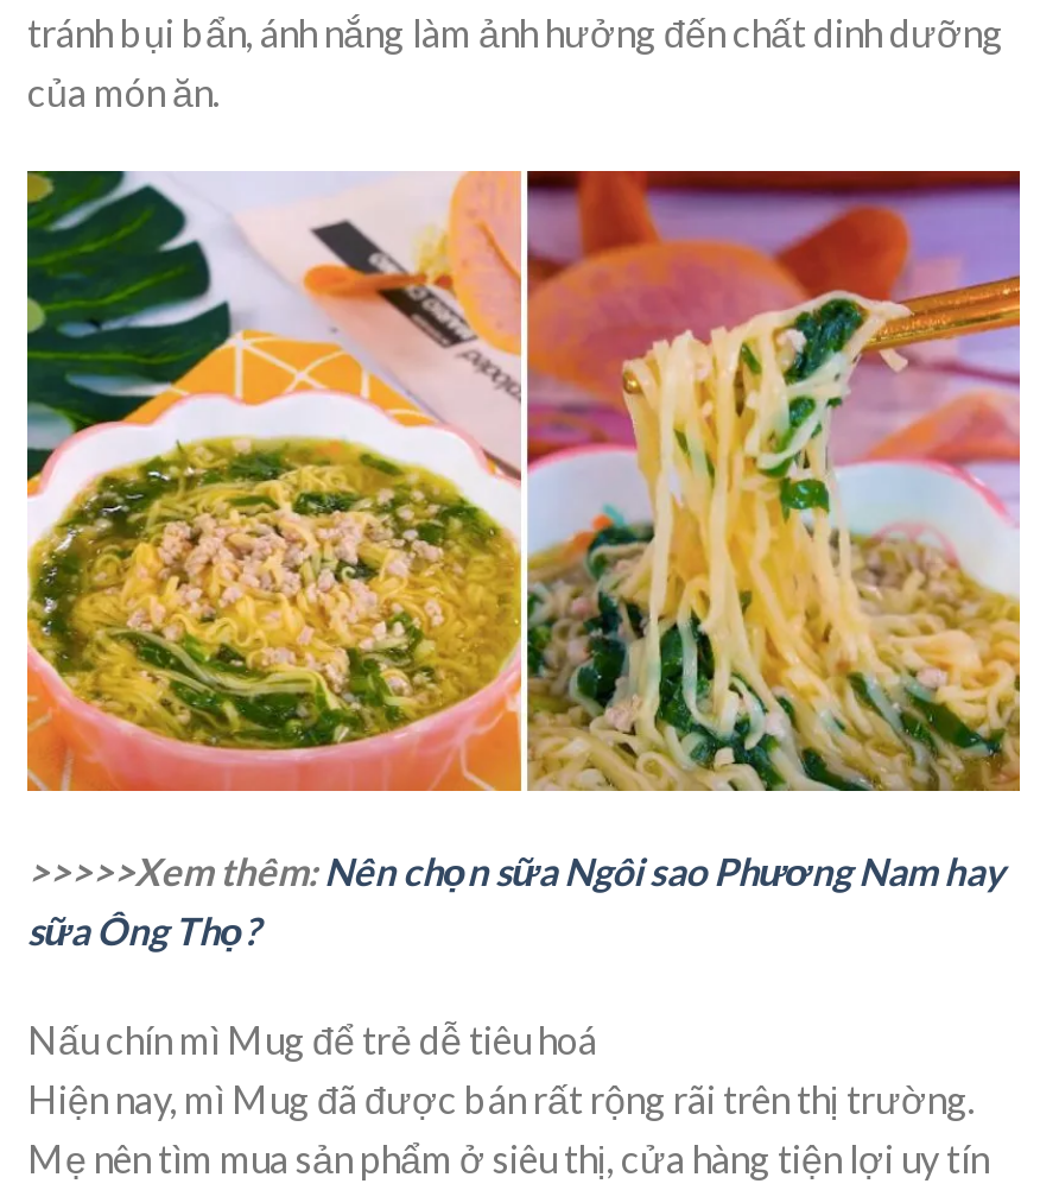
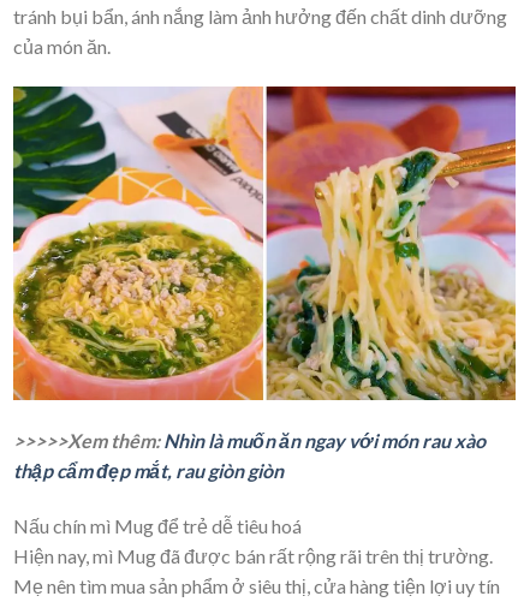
[27,848,1006,952] >>>>>Xem thêm: Nên chọn sữa Ngôi sao Phương Nam hay | sữa Ông Thọ? -> [13,429,486,482] >>>>>Xem thêm: Nhìn là muốn ăn ngay với món rau xào | thập cẩm đẹp mắt, rau giòn giòn

